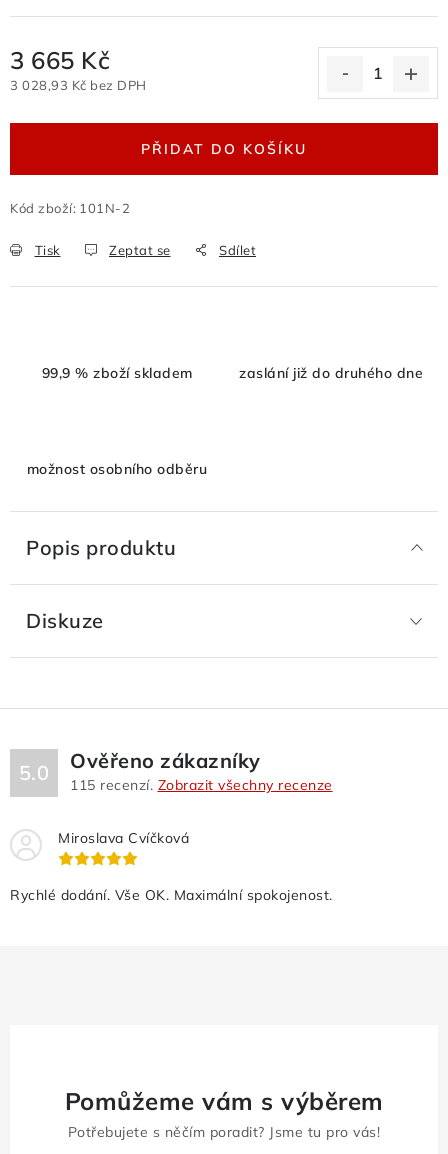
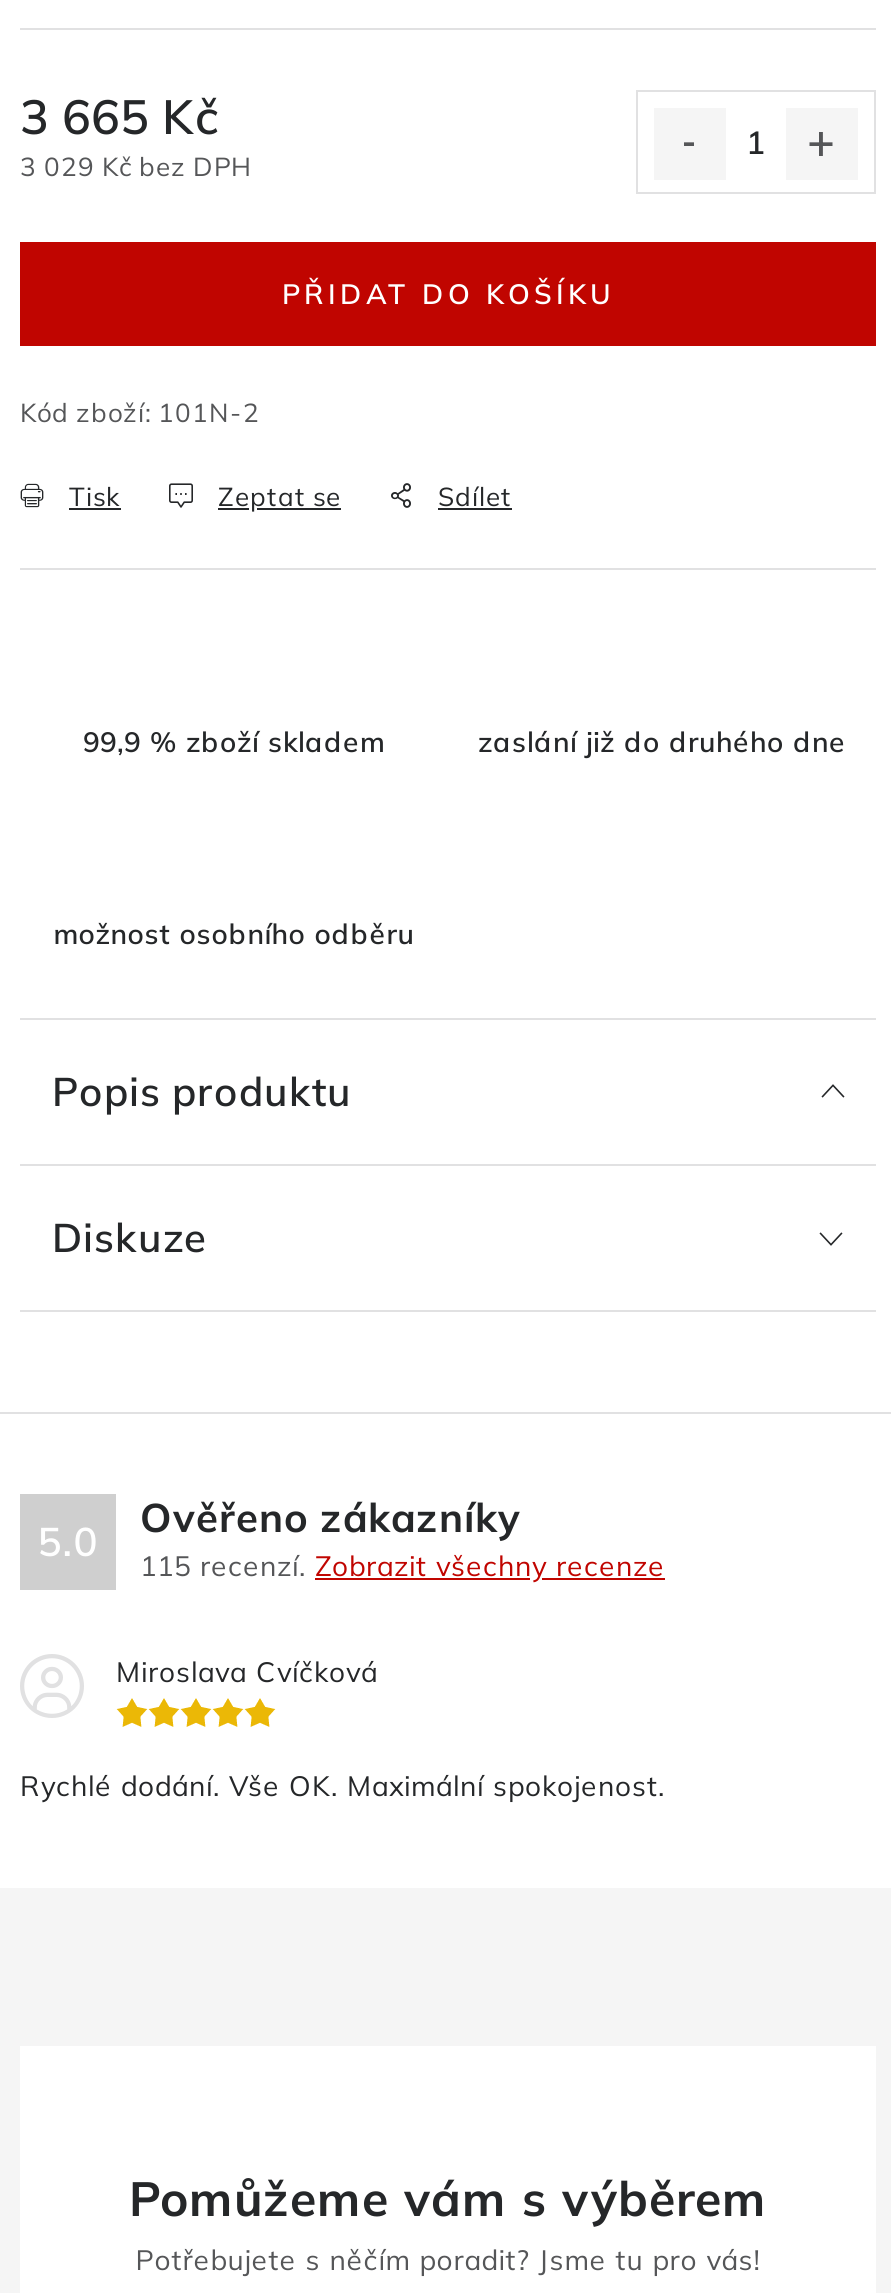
[10,76,146,92] 3 028,93 Kč bez DPH -> [20,149,252,181] 3 029 Kč bez DPH

